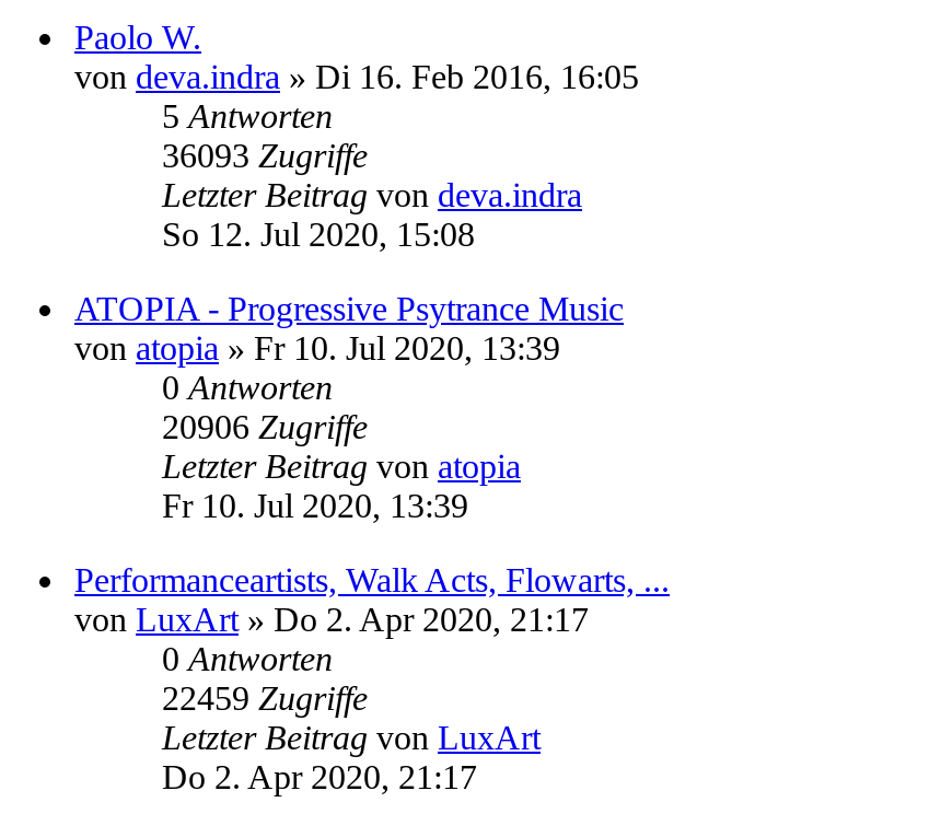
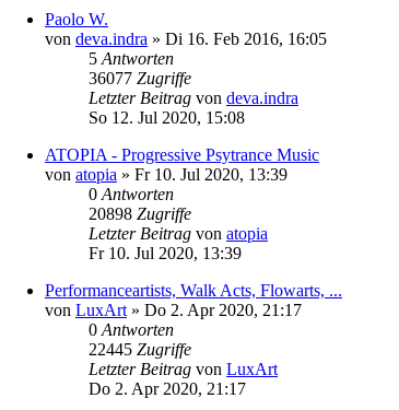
[162,137,368,174] 36093 Zugriffe -> [89,69,191,87] 36077 Zugriffe
[162,408,368,445] 20906 Zugriffe -> [89,204,191,223] 20898 Zugriffe
[162,679,368,716] 22459 Zugriffe -> [89,340,191,359] 22445 Zugriffe

